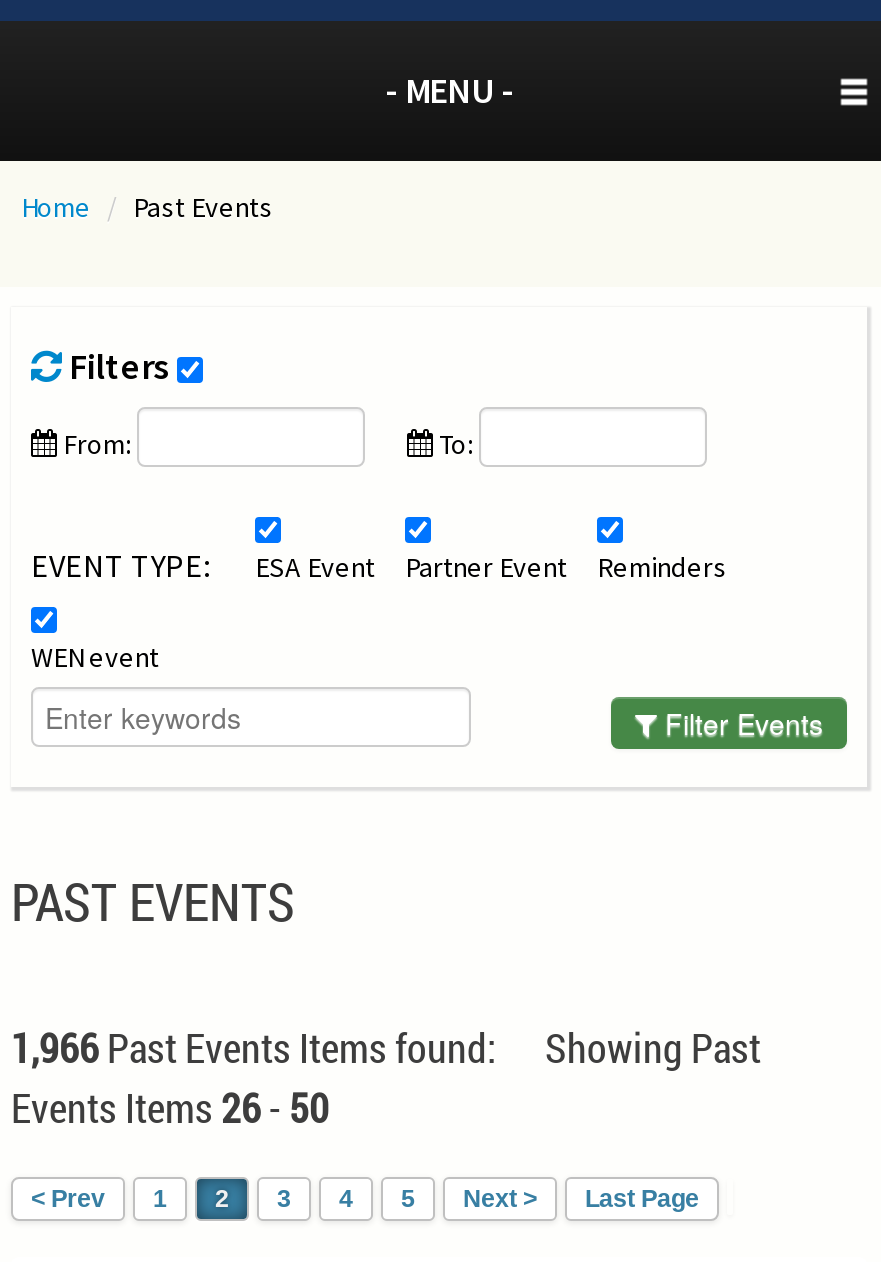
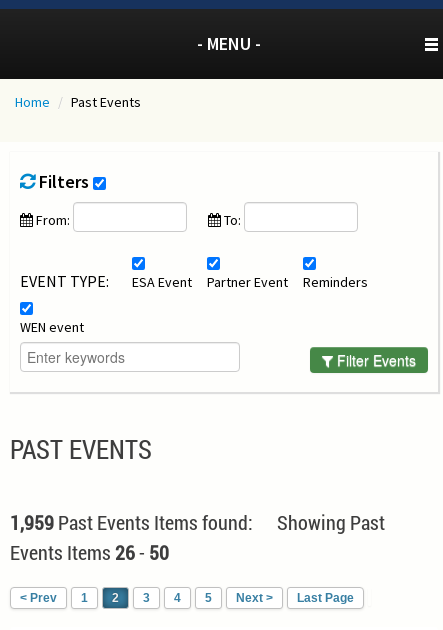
[11,1021,761,1073] 1,966 Past Events Items found: Showing Past -> [10,509,385,535] 1,959 Past Events Items found: Showing Past

